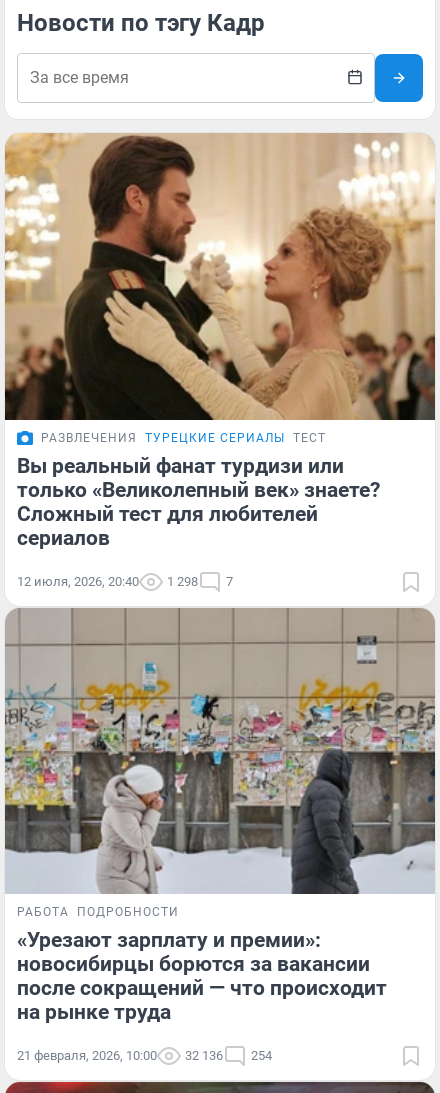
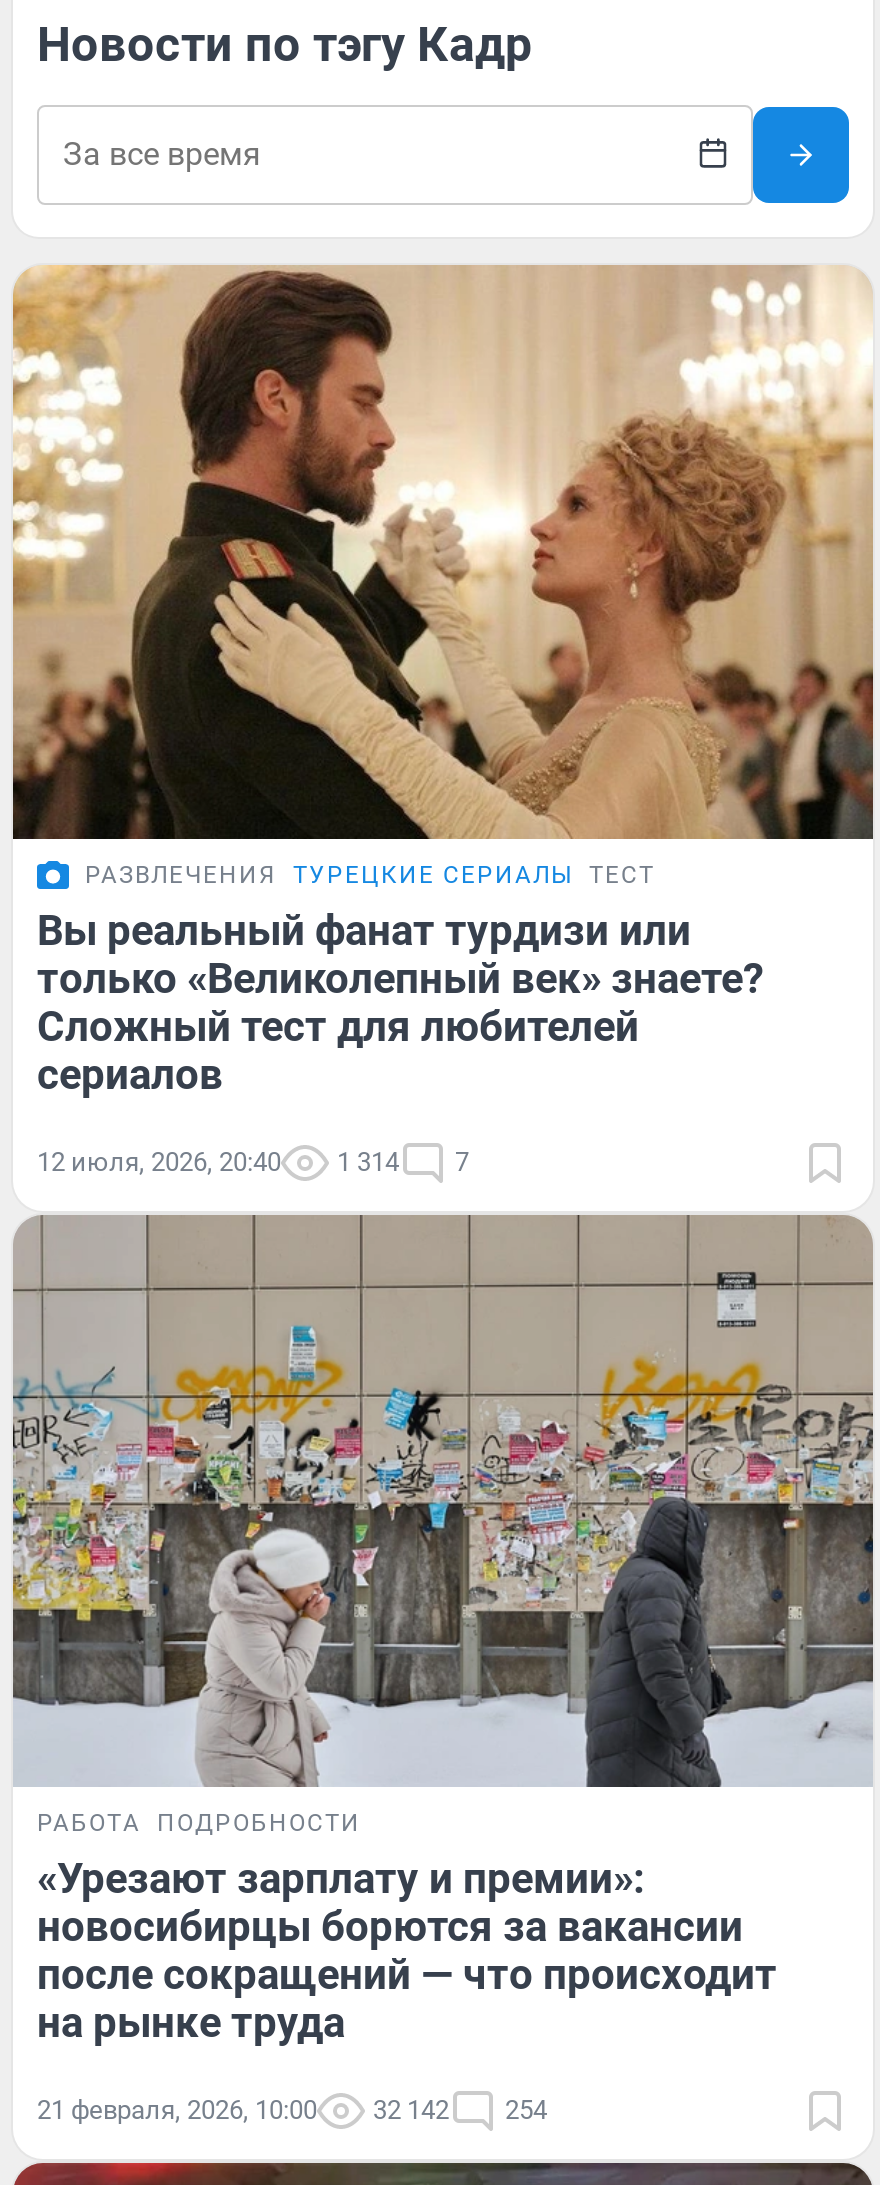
[17,574,233,589] 12 июля, 2026, 20:40 1 298 7 -> [37,1146,469,1176] 12 июля, 2026, 20:40 1 314 7
[17,1048,272,1063] 21 февраля, 2026, 10:00 32 136 254 -> [37,2096,547,2126] 21 февраля, 2026, 10:00 32 142 254

